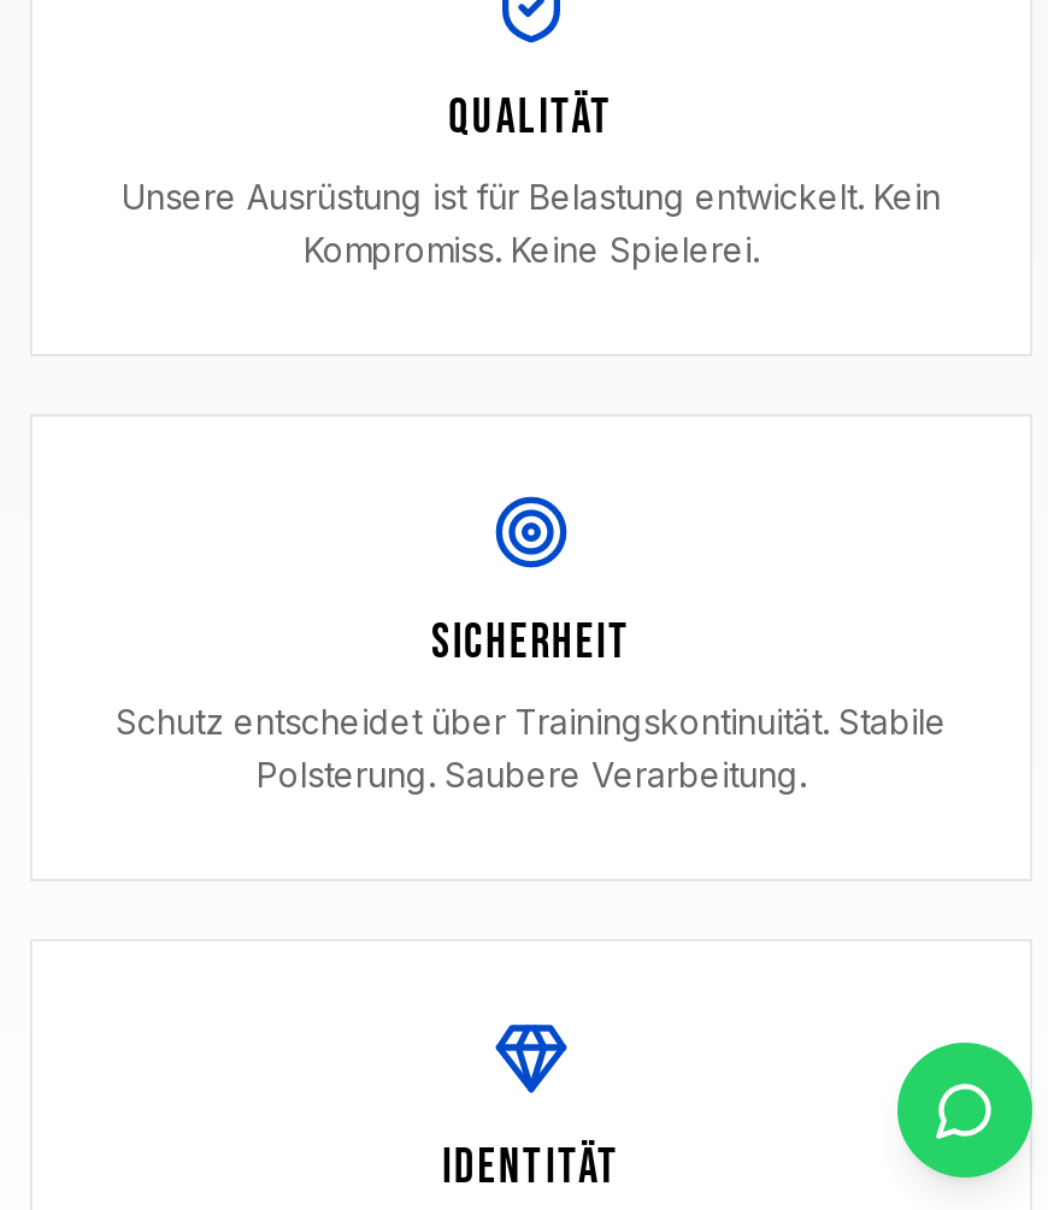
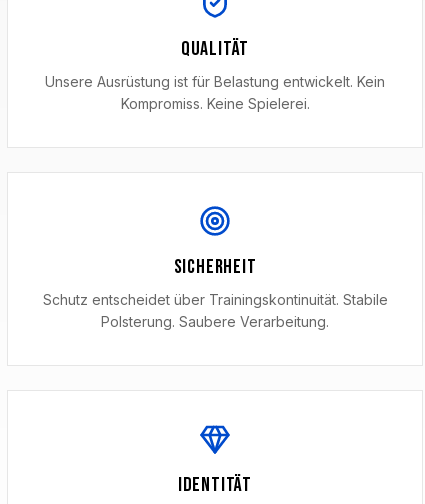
[895,1040,1035,1182] [image] -> none

